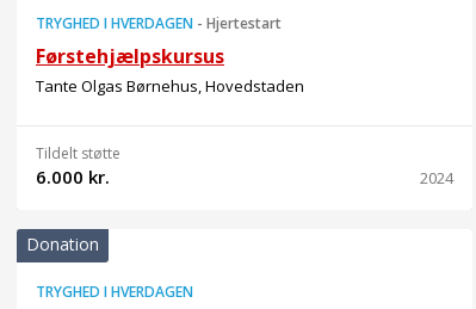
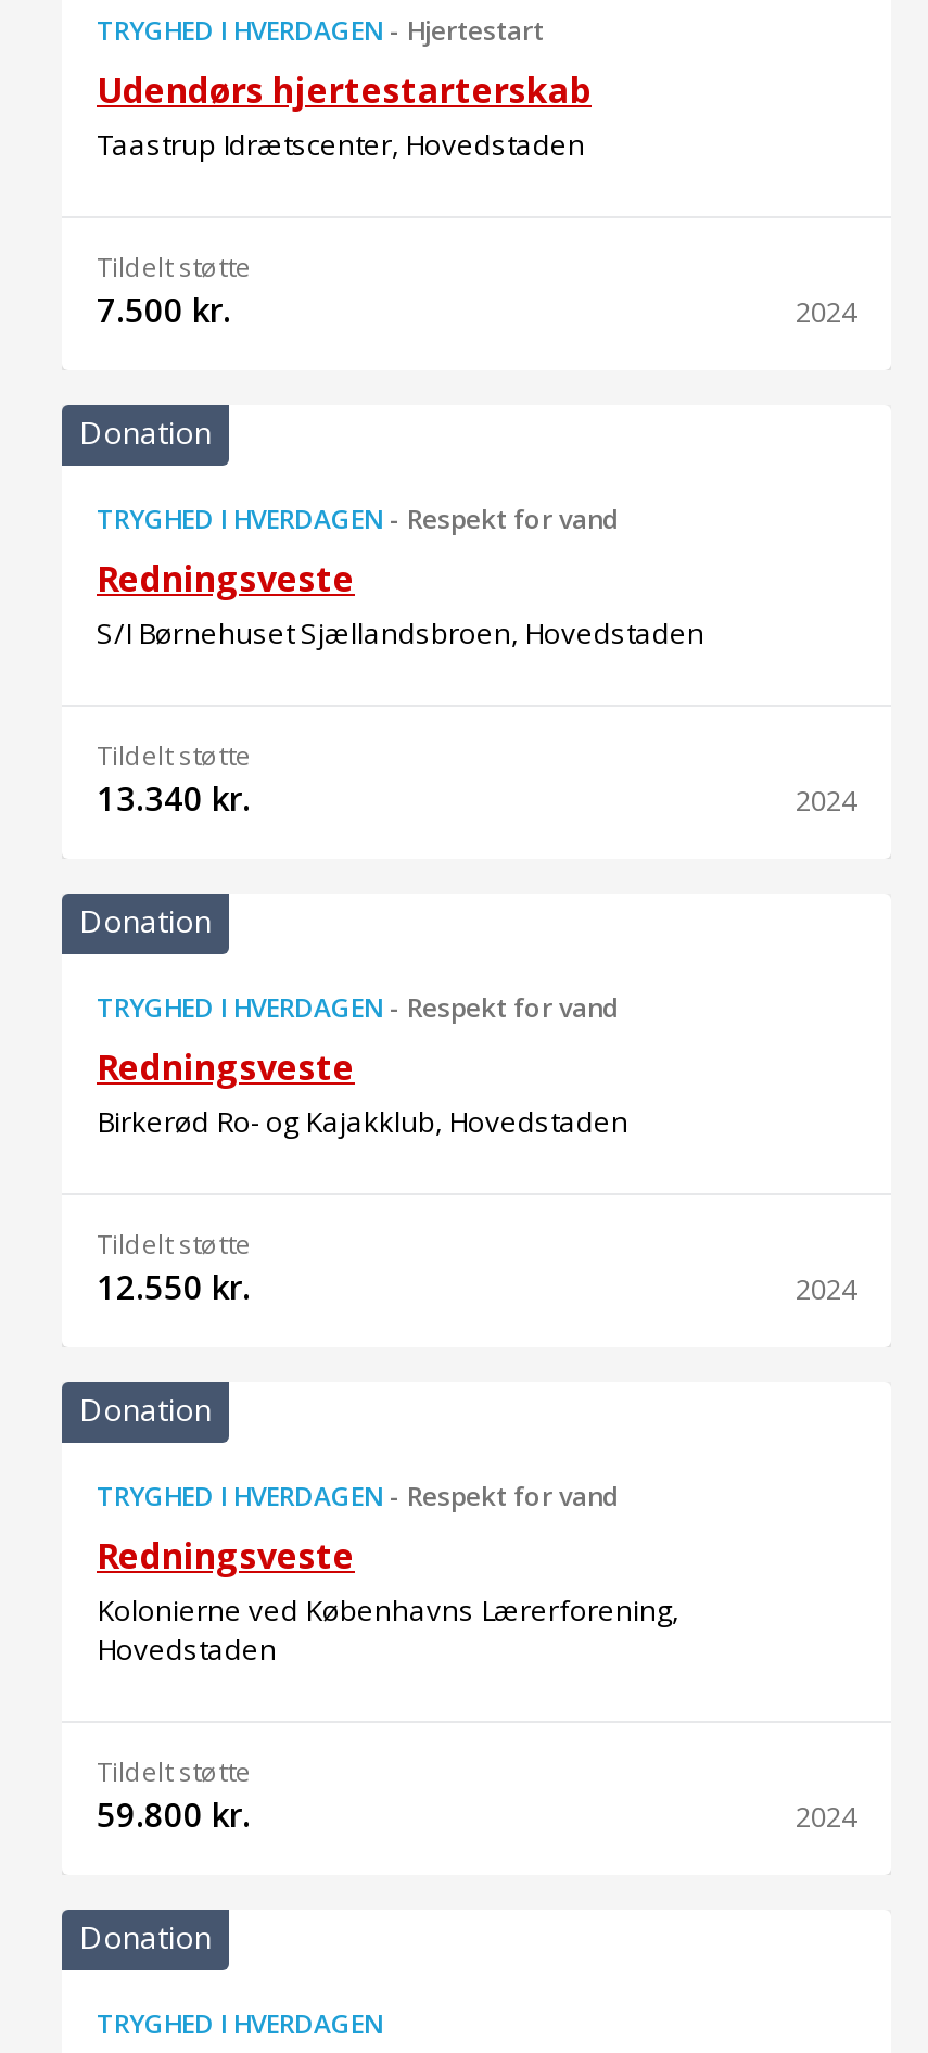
[36,43,304,97] Førstehjælpskursus | Tante Olgas Børnehus, Hovedstaden -> [97,66,592,164] Udendørs hjertestarterskab | Taastrup Idrætscenter, Hovedstaden
[36,165,110,189] 6.000 kr. -> [79,288,856,1836] 7.500 kr. | 2024 | Donation | TRYGHED I HVERDAGEN - Respekt for vand | Redningsveste | S/I Børnehuset Sjællandsbroen, Hovedstaden | Tildelt støtte | 13.340 kr. | 2024 | Donation | TRYGHED I HVERDAGEN - Respekt for vand | Redningsveste | Birkerød Ro- og Kajakklub, Hovedstaden | Tildelt støtte | 12.550 kr. | 2024 | Donation | TRYGHED I HVERDAGEN - Respekt for vand | Redningsveste | Kolonierne ved Københavns Lærerforening, | Hovedstaden | Tildelt støtte | 59.800 kr.

